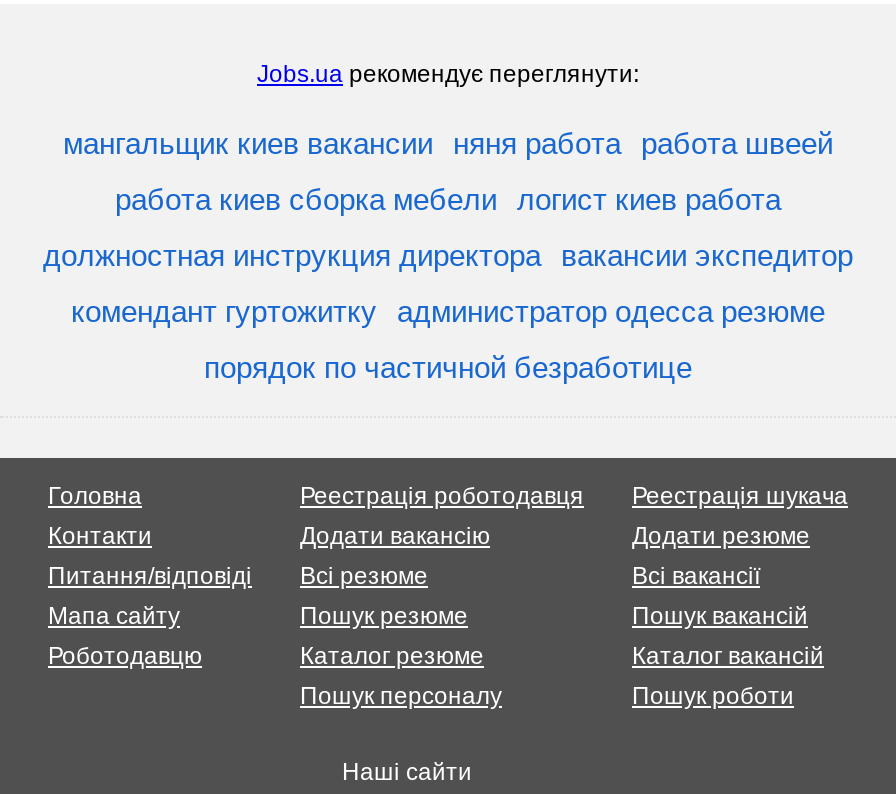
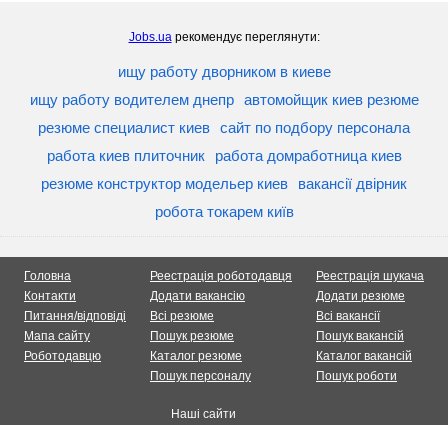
[43,127,853,385] мангальщик киев вакансии няня работа работа швеей | работа киев сборка мебели логист киев работа | должностная инструкция директора вакансии экспедитор | комендант гуртожитку администратор одесса резюме | порядок по частичной безработице -> [29,63,418,220] ищу работу дворником в киеве | ищу работу водителем днепр автомойщик киев резюме | резюме специалист киев сайт по подбору персонала | работа киев плиточник работа домработница киев | резюме конструктор модельер киев вакансії двірник | робота токарем київ

